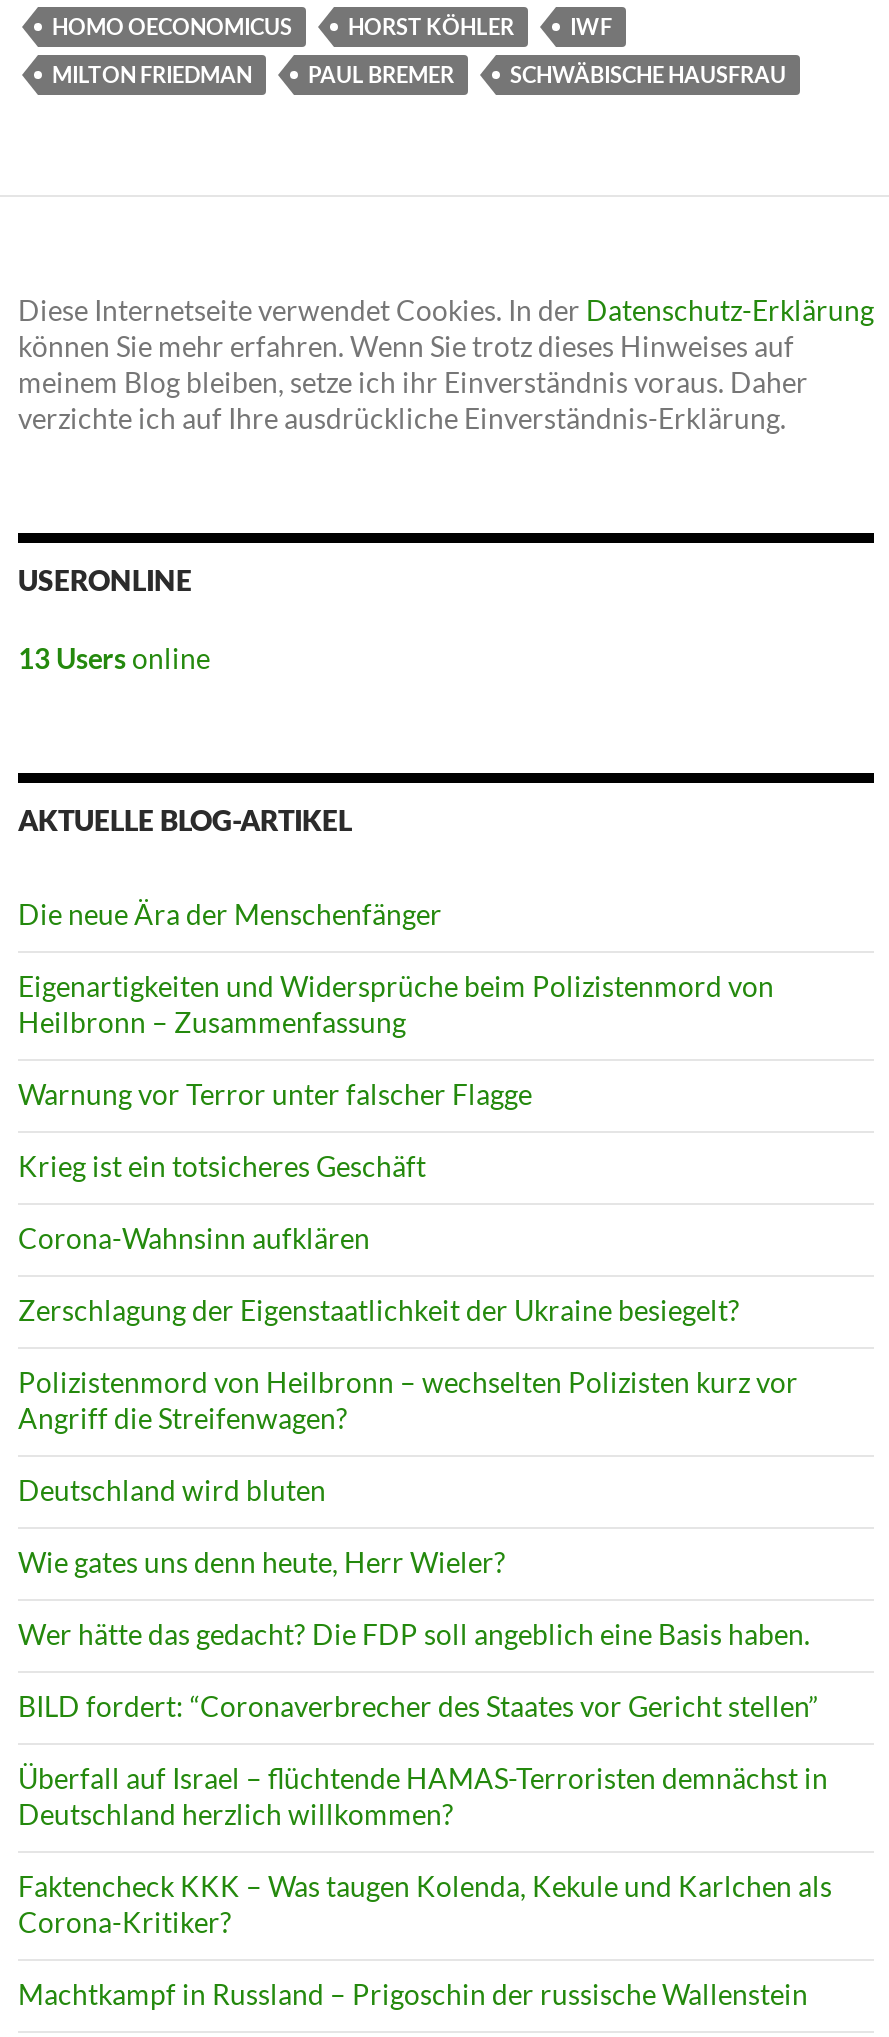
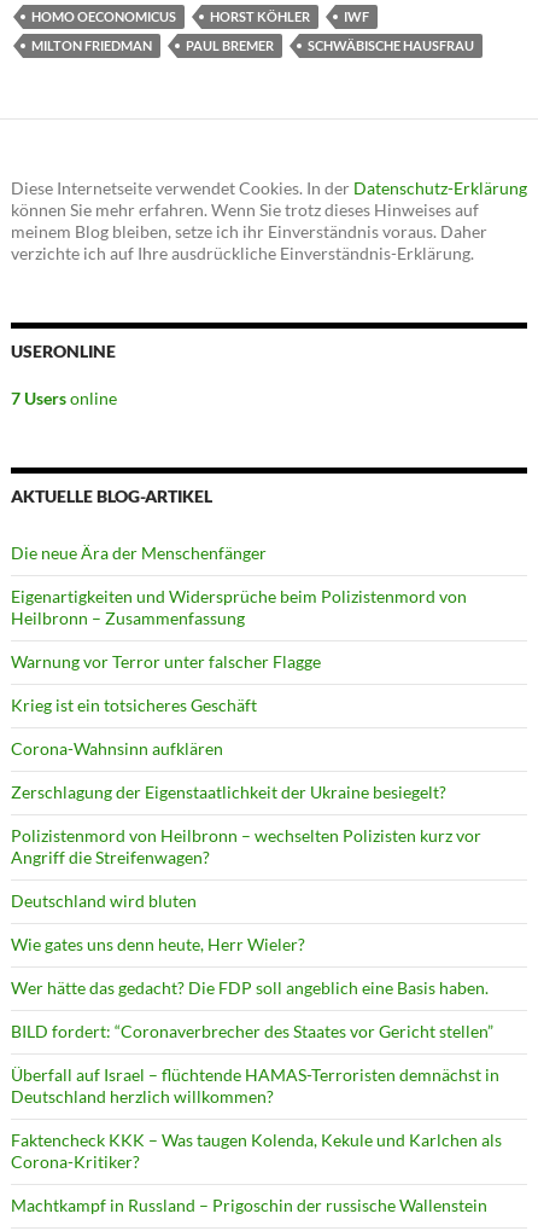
[18,642,210,676] 13 Users online -> [11,388,117,409] 7 Users online

